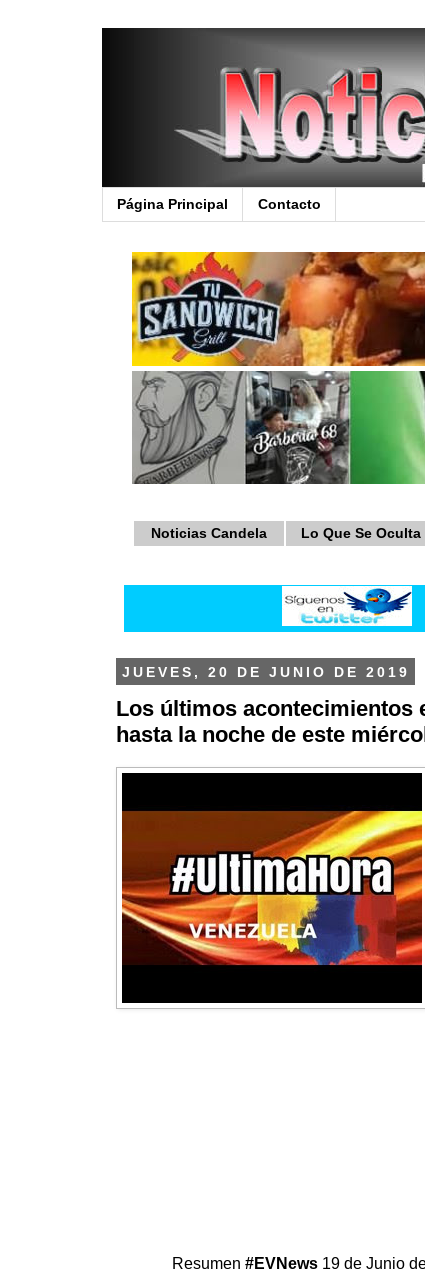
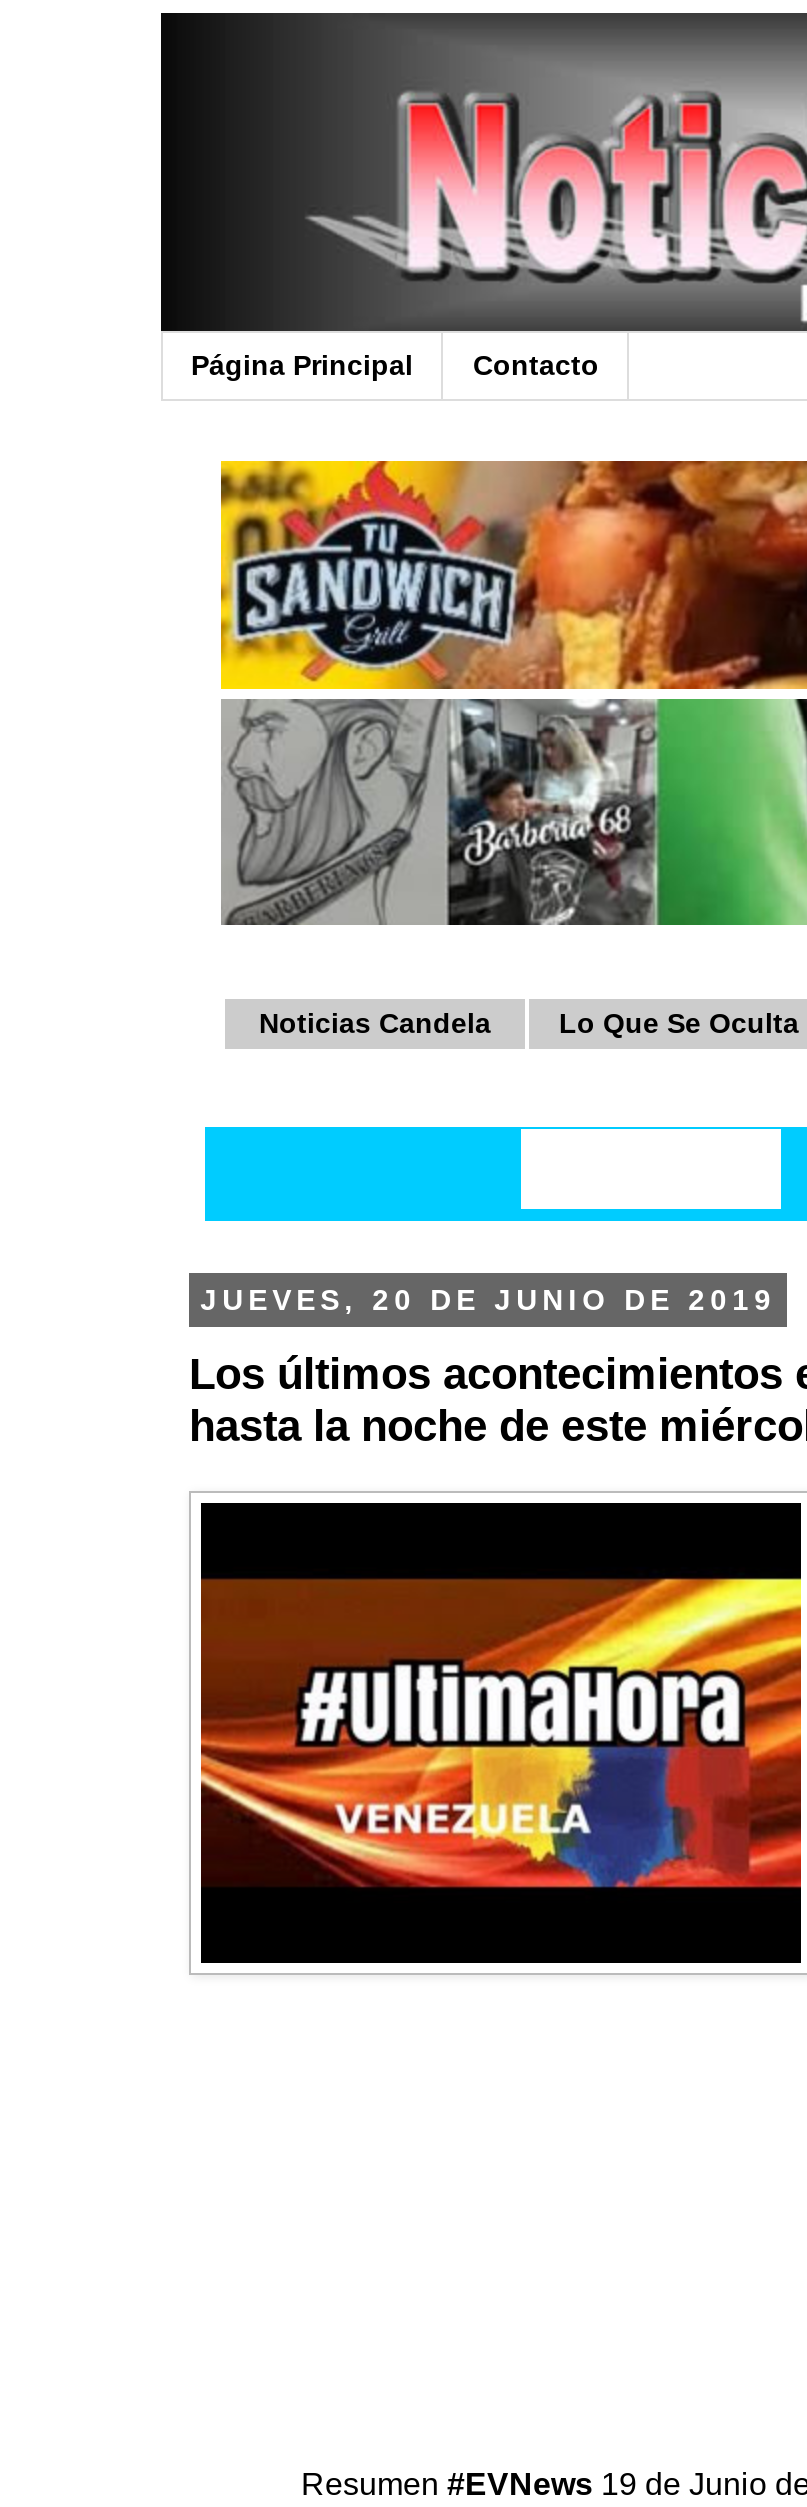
[285,588,412,624] [image] -> none

